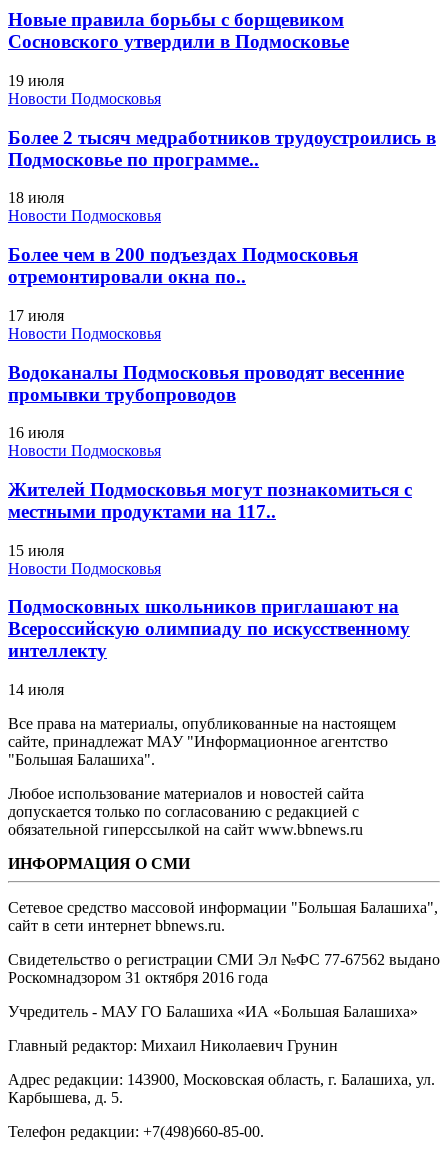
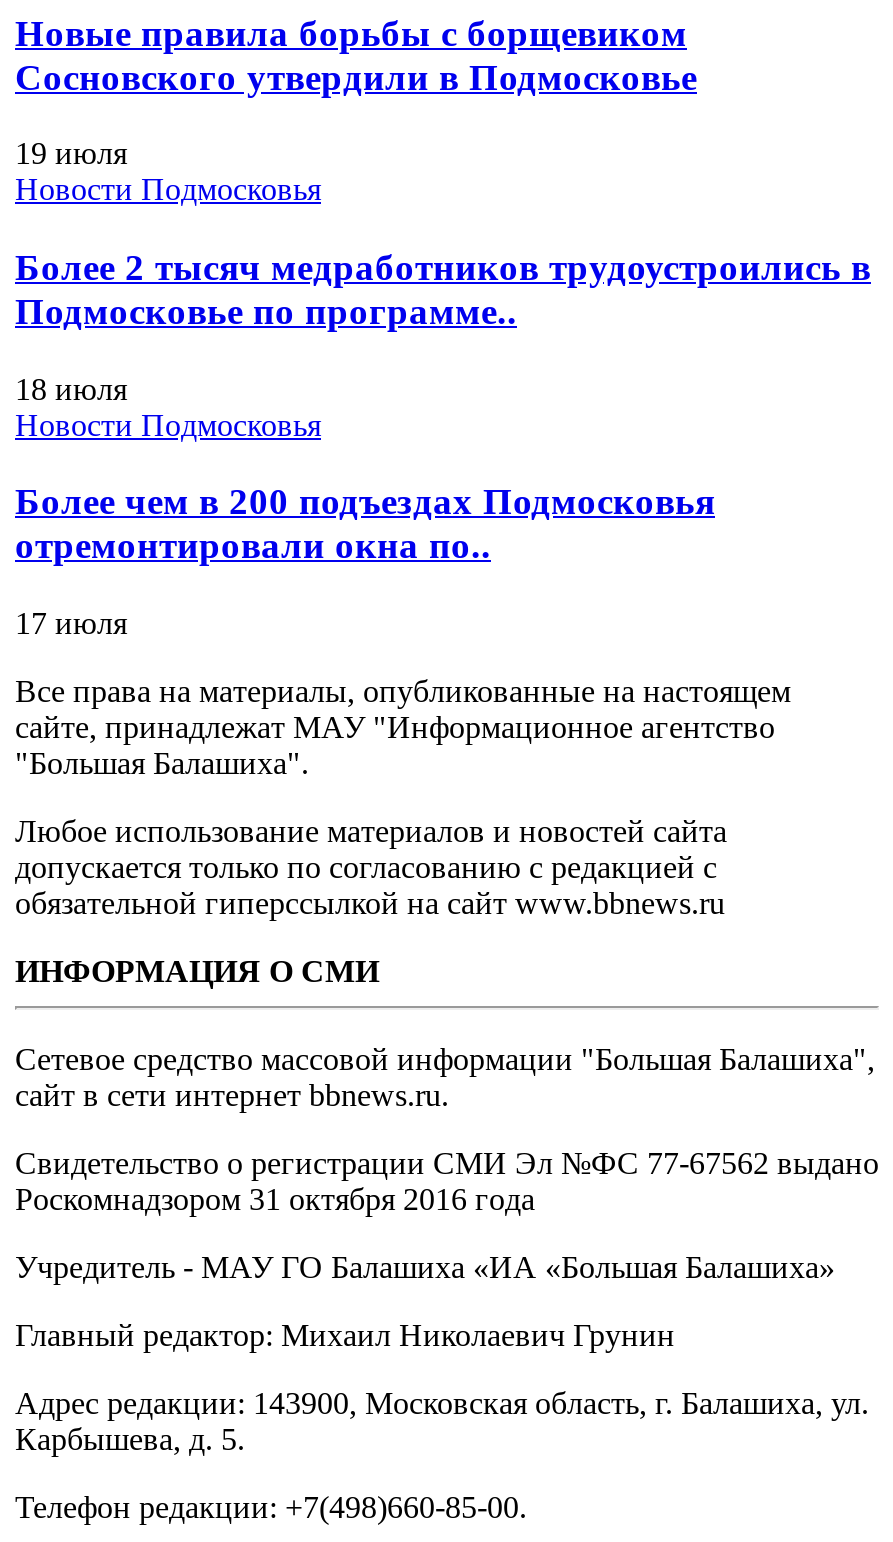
[8,325,412,698] Новости Подмосковья | Водоканалы Подмосковья проводят весенние | промывки трубопроводов | 16 июля | Новости Подмосковья | Жителей Подмосковья могут познакомиться с | местными продуктами на 117.. | 15 июля | Новости Подмосковья | Подмосковных школьников приглашают на | Всероссийскую олимпиаду по искусственному | интеллекту | 14 июля -> none

